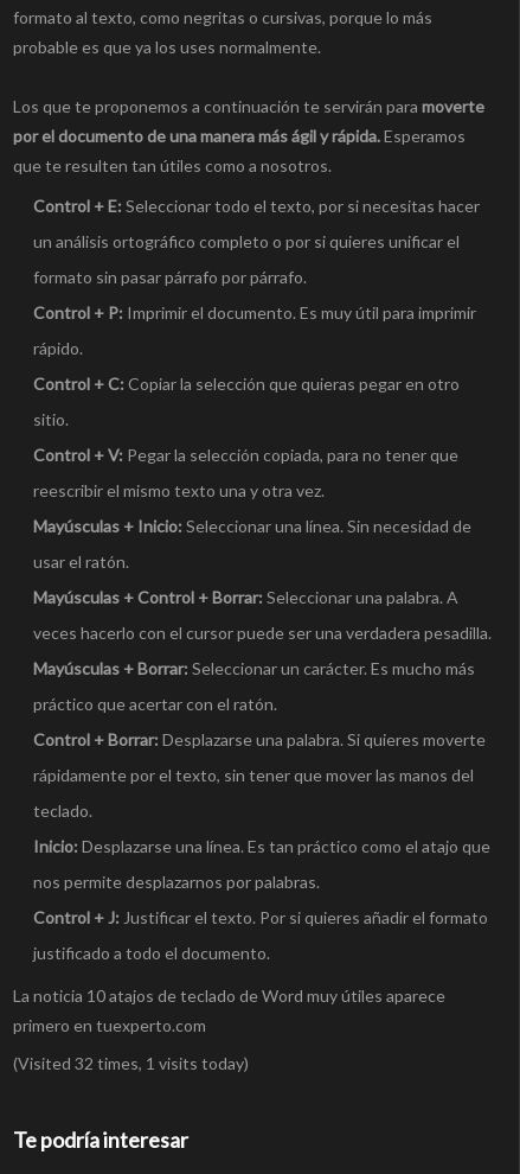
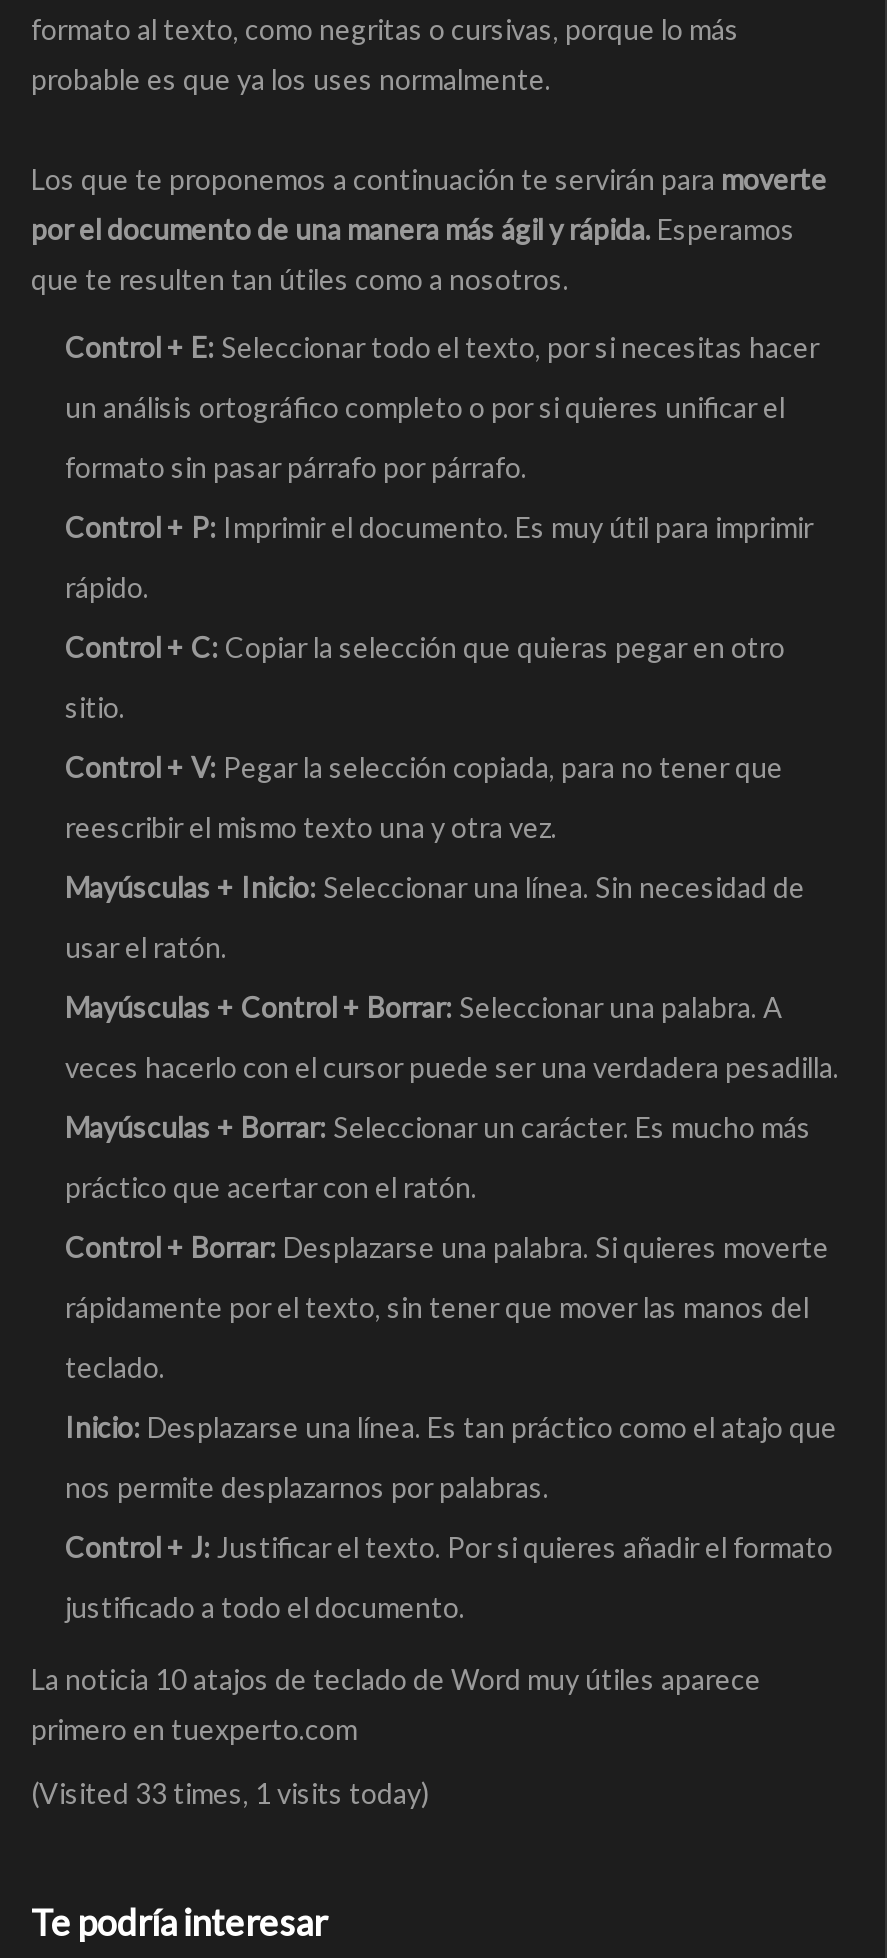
[13,1053,249,1074] (Visited 32 times, 1 visits today) -> [31,1777,429,1811] (Visited 33 times, 1 visits today)

